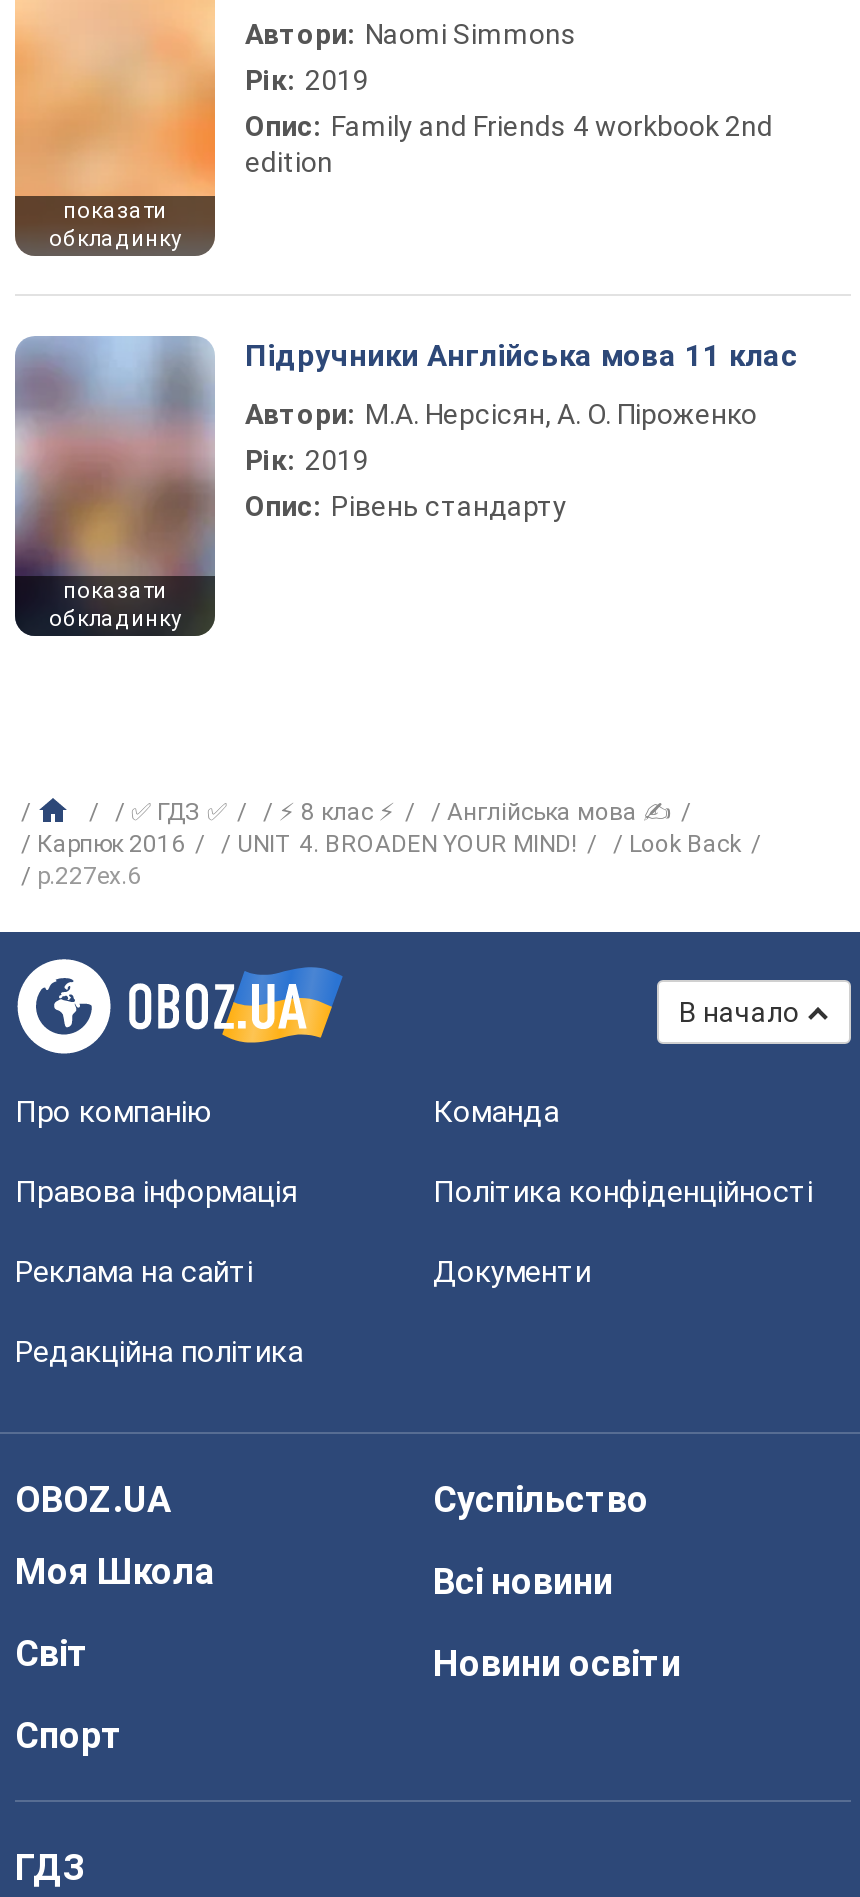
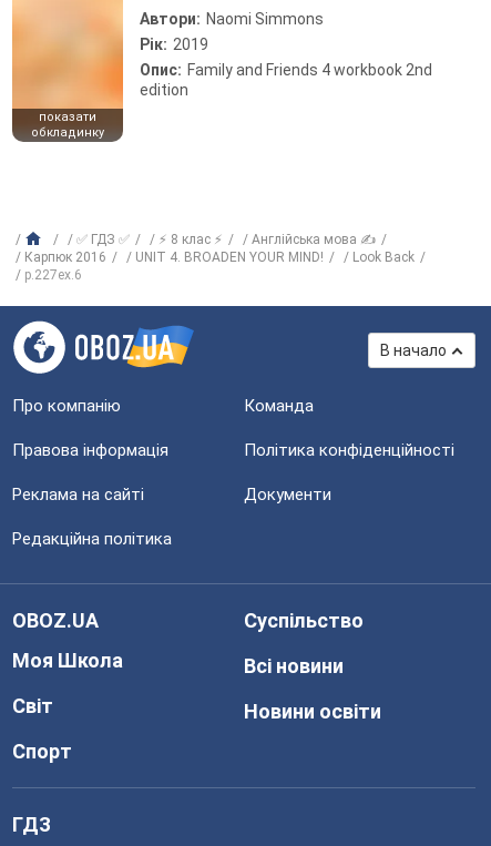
[13,334,217,632] [image] | показати | обкладинку -> none
[245,338,799,522] Підручники Англійська мова 11 клас | Автори: М.А. Нерсісян, А. О. Піроженко | Рік: 2019 | Опис: Рівень стандарту -> none

